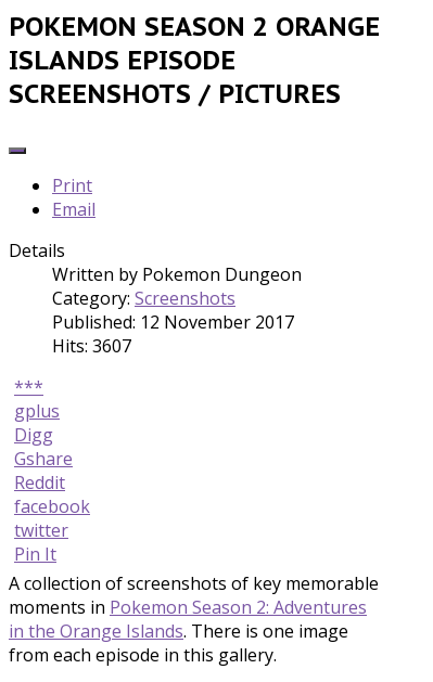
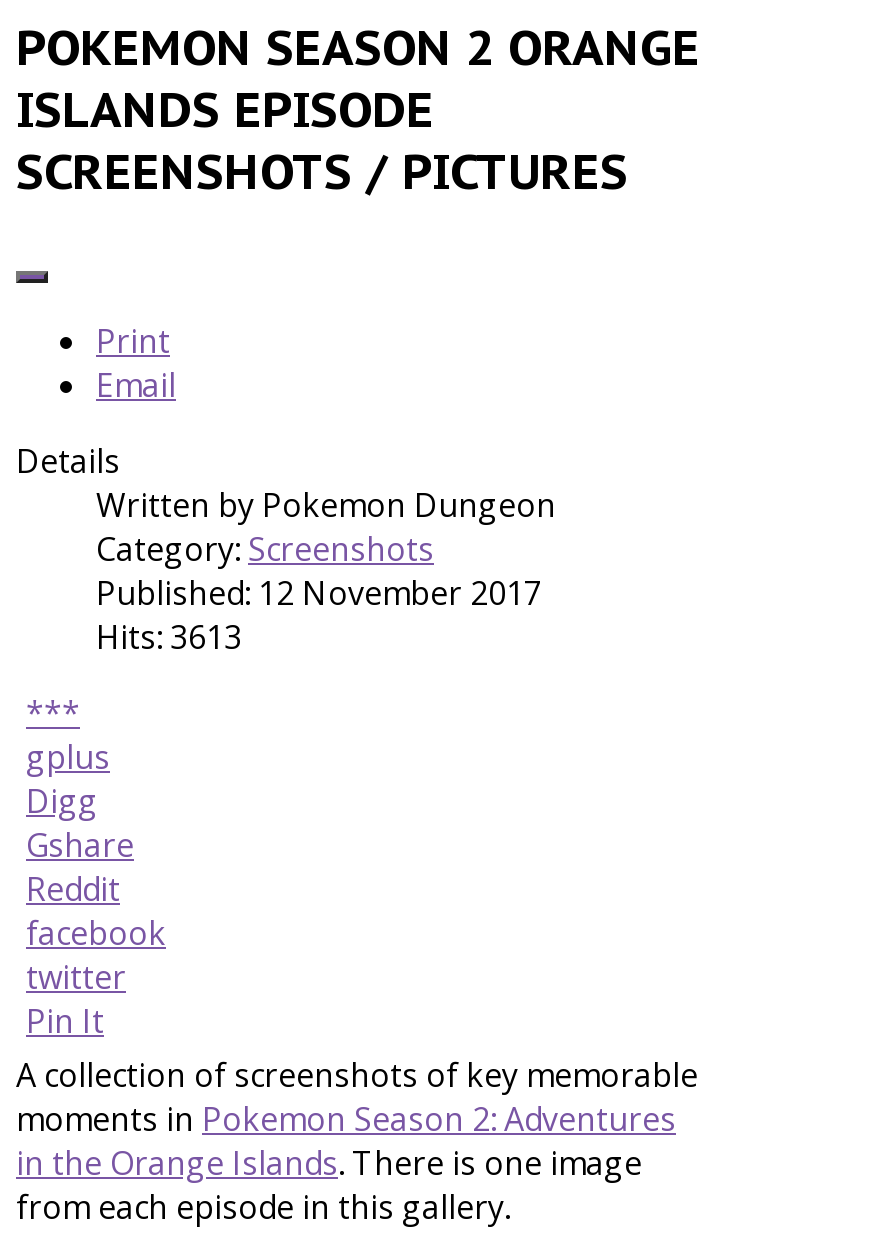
[52,334,131,357] Hits: 3607 -> [96,614,242,658] Hits: 3613

